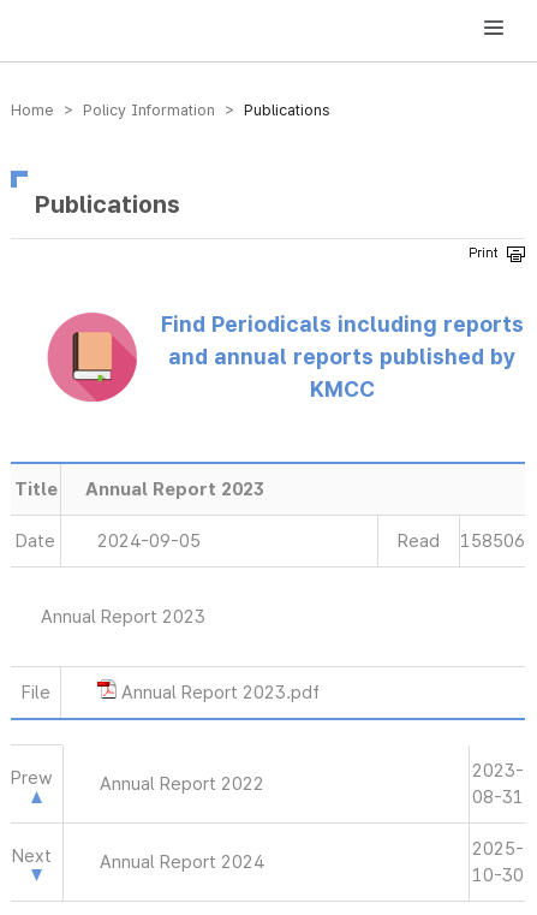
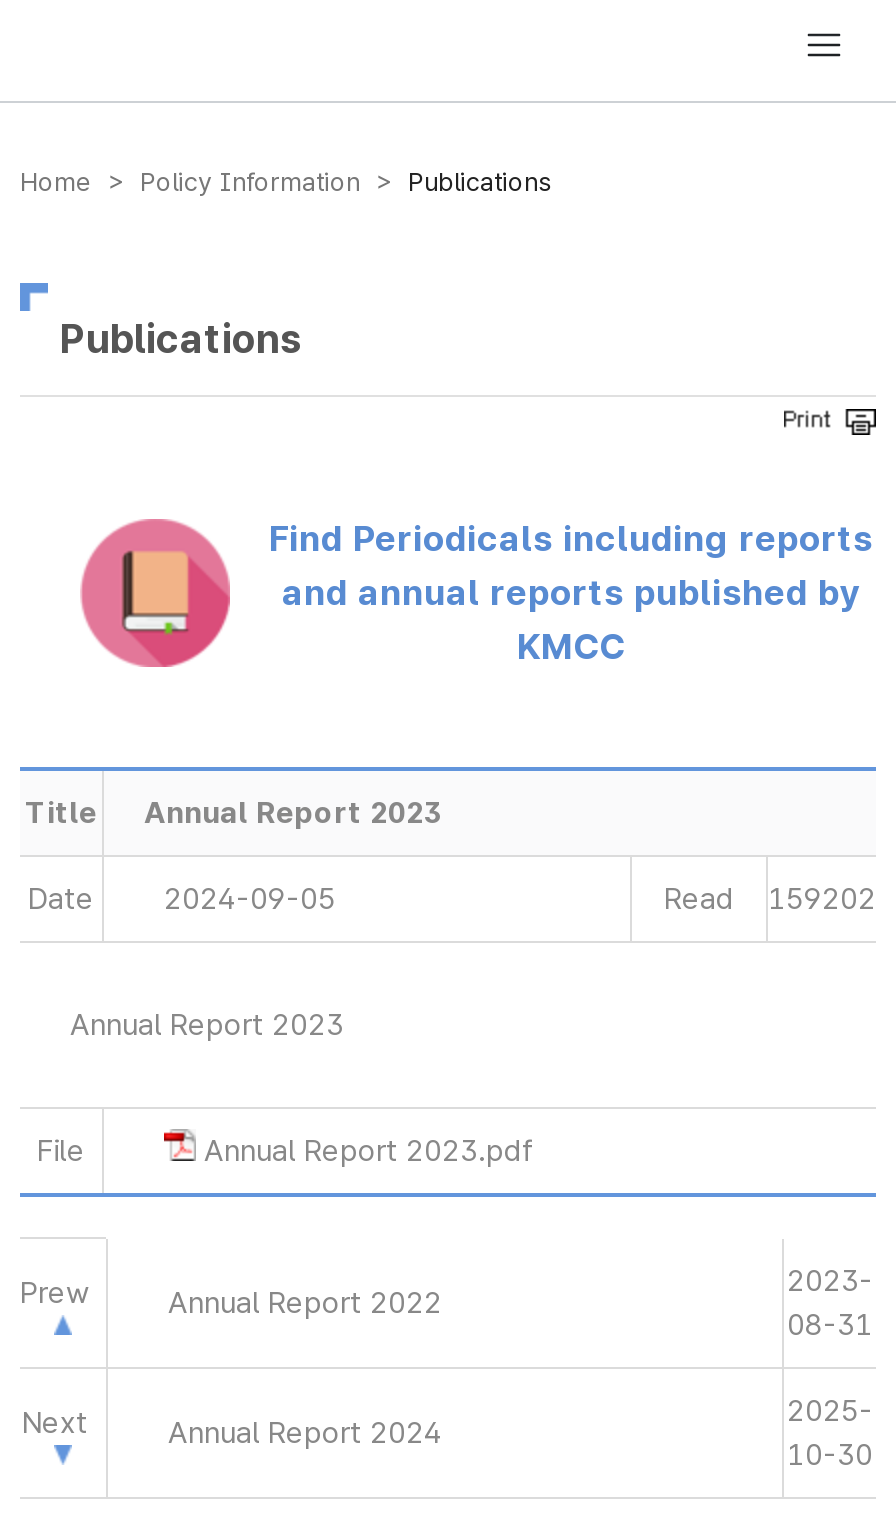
[398,530,525,552] Read 158506 -> [664,881,876,917] Read 159202

